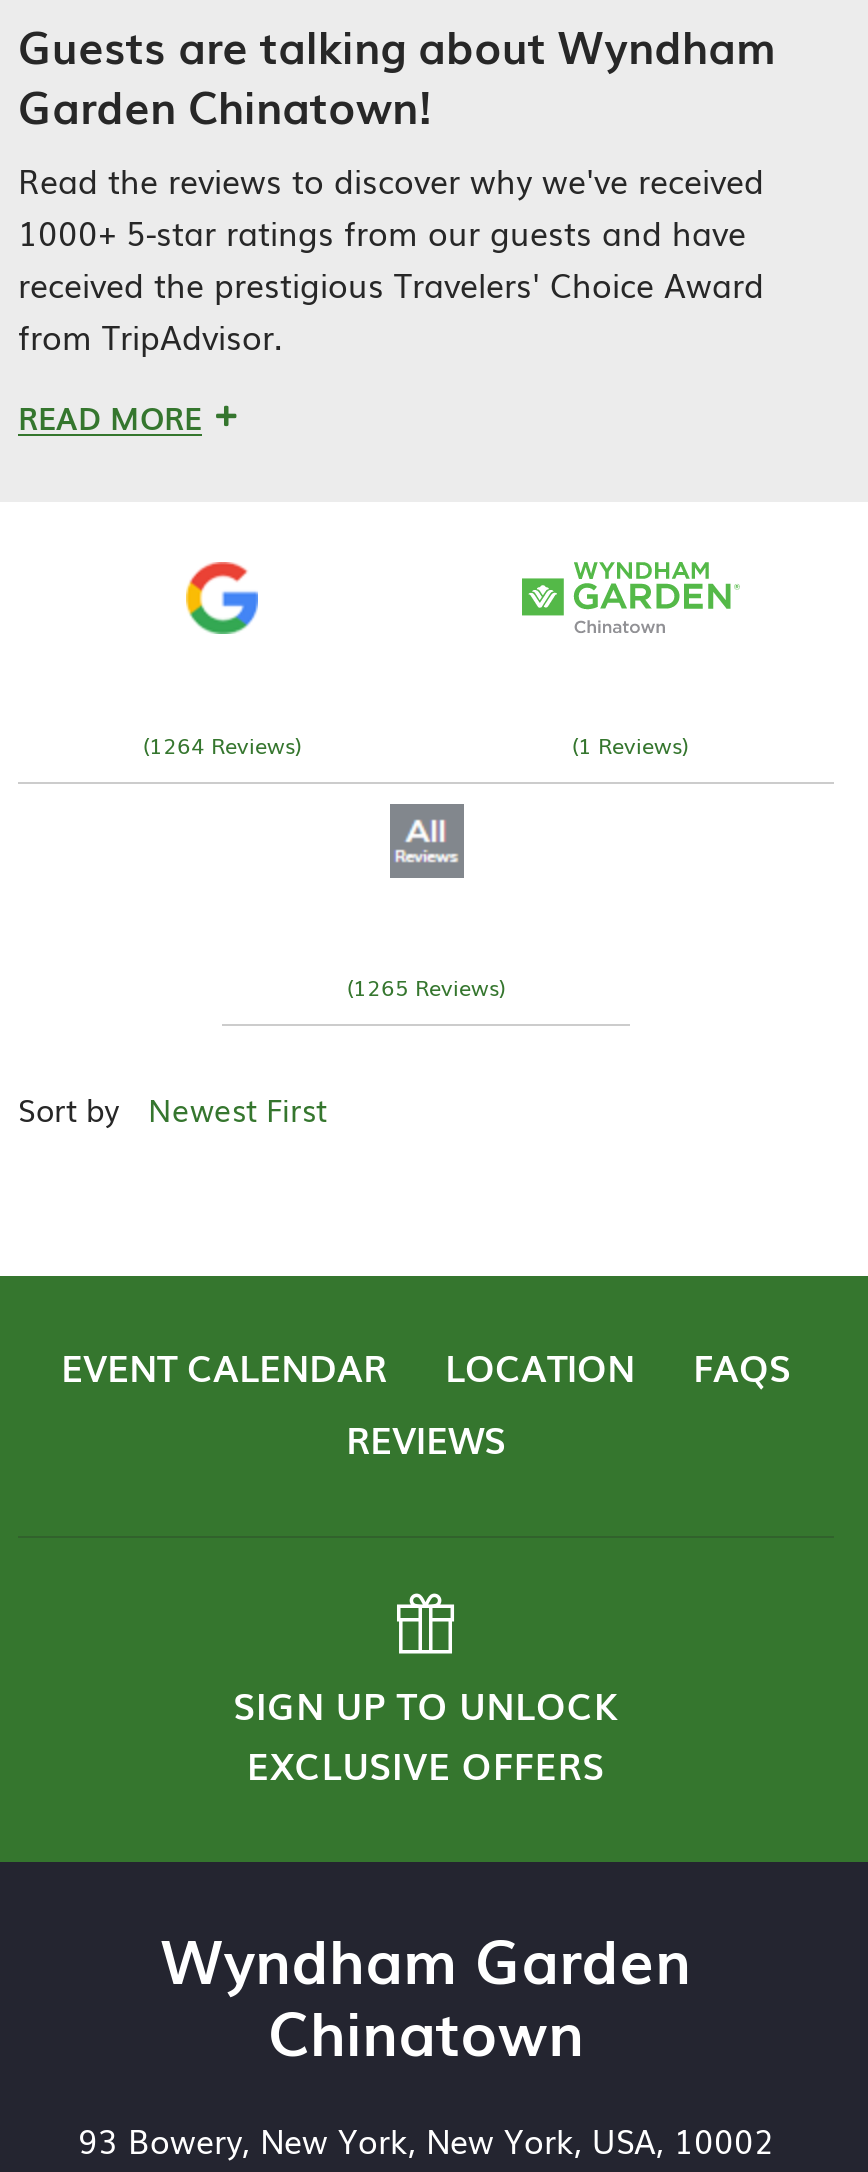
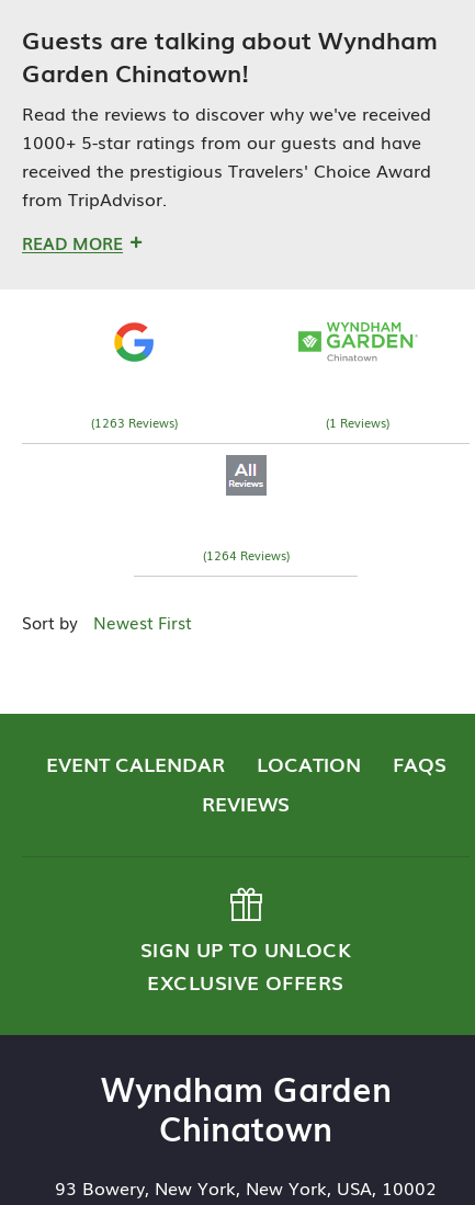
[143,728,301,760] (1264 Reviews) -> [91,413,177,431] (1263 Reviews)
[347,970,505,1002] (1265 Reviews) -> [202,546,289,564] (1264 Reviews)

